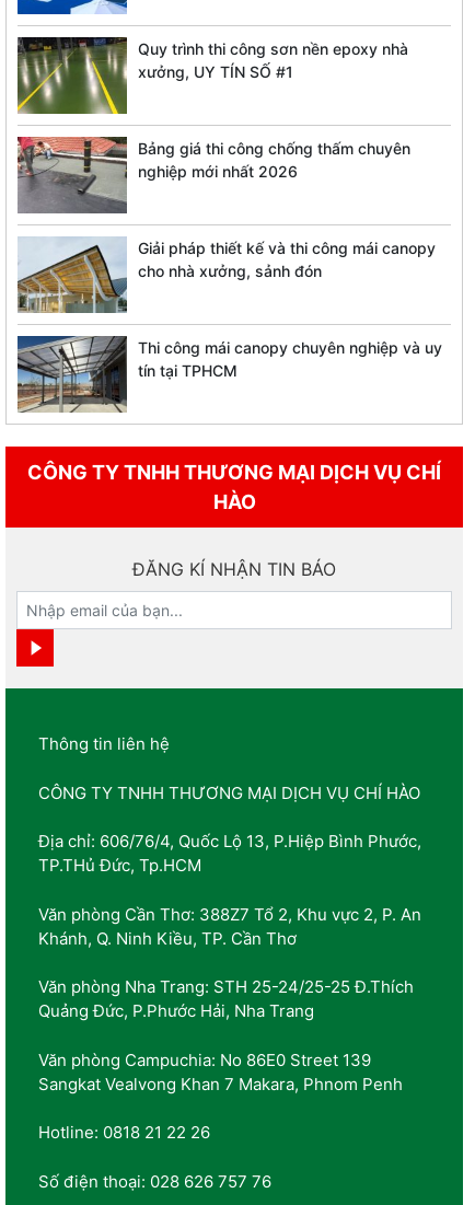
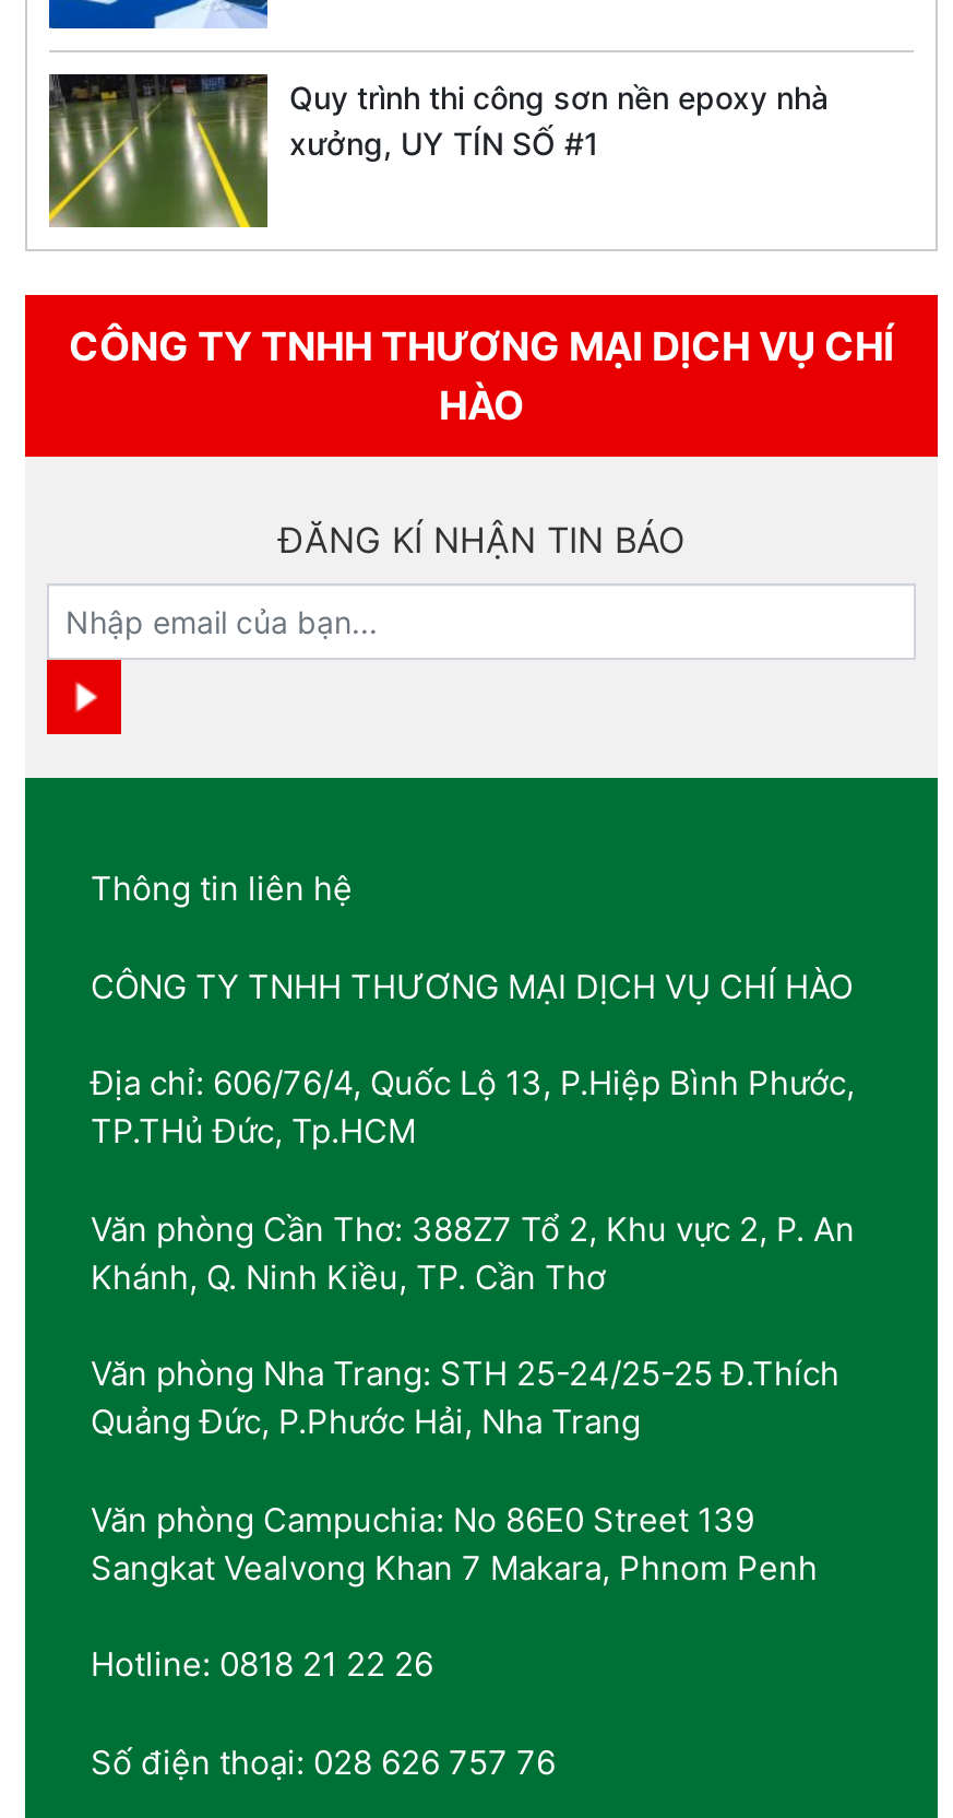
[16,136,410,229] [image] | Bảng giá thi công chống thấm chuyên | nghiệp mới nhất 2026 -> none
[16,237,436,314] [image] | Giải pháp thiết kế và thi công mái canopy | cho nhà xưởng, sảnh đón -> none
[16,335,442,413] [image] | Thi công mái canopy chuyên nghiệp và uy | tín tại TPHCM -> none

